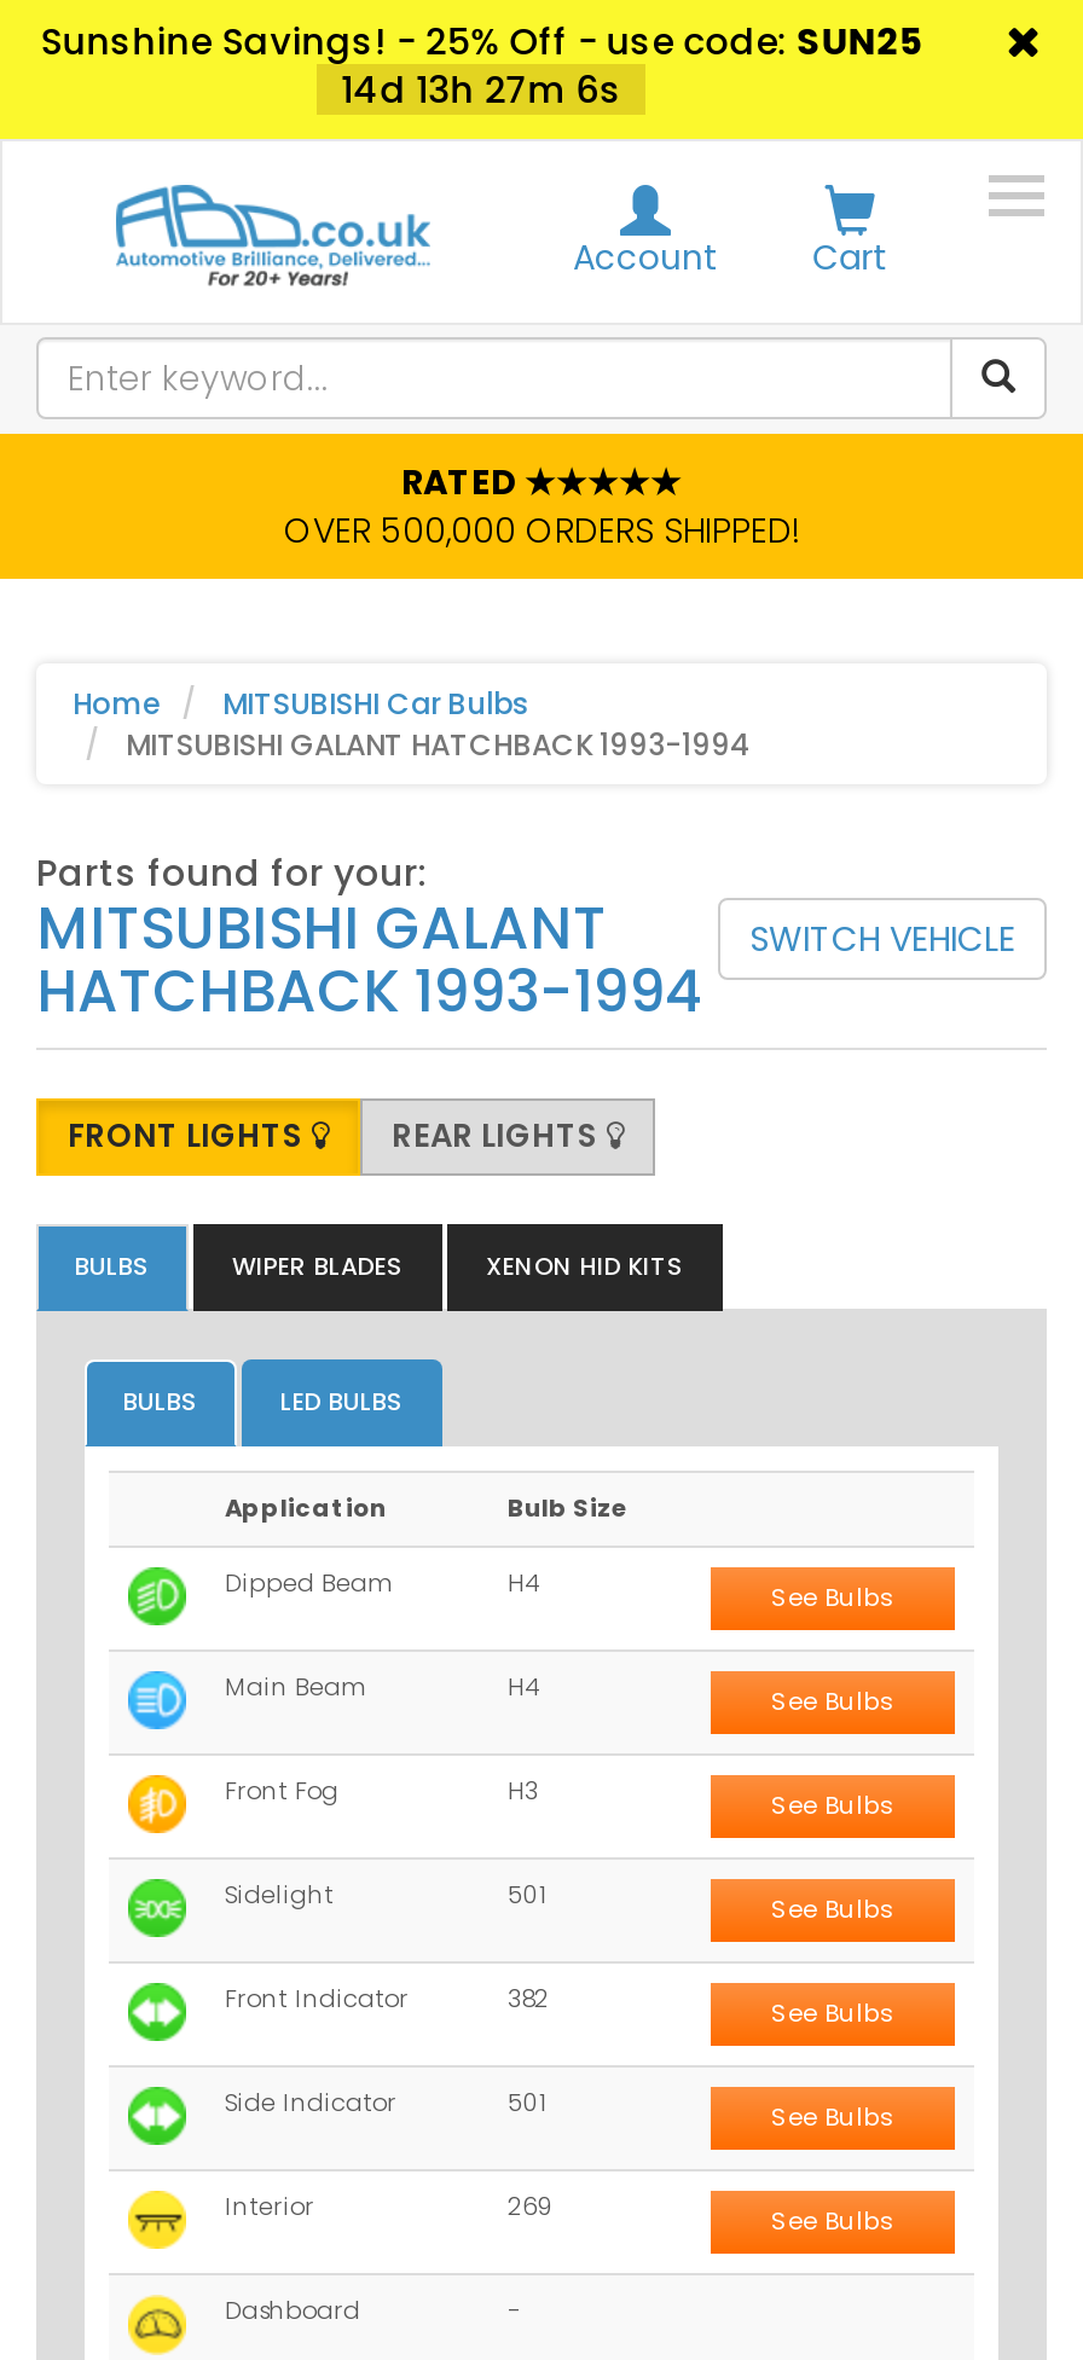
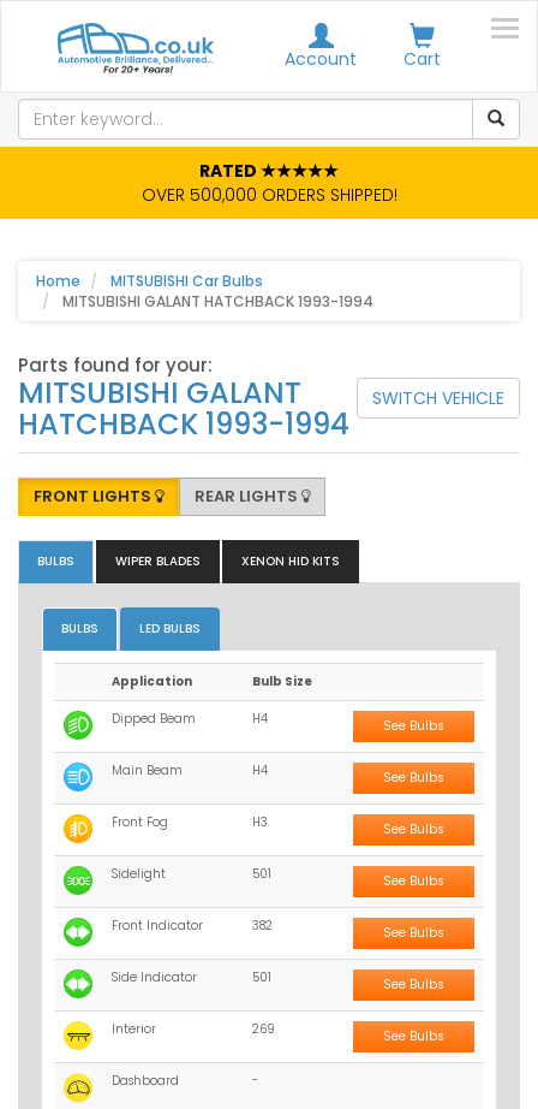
[41,16,923,115] Sunshine Savings! - 25% Off - use code: SUN25 | 14d 13h 27m 6s -> none

